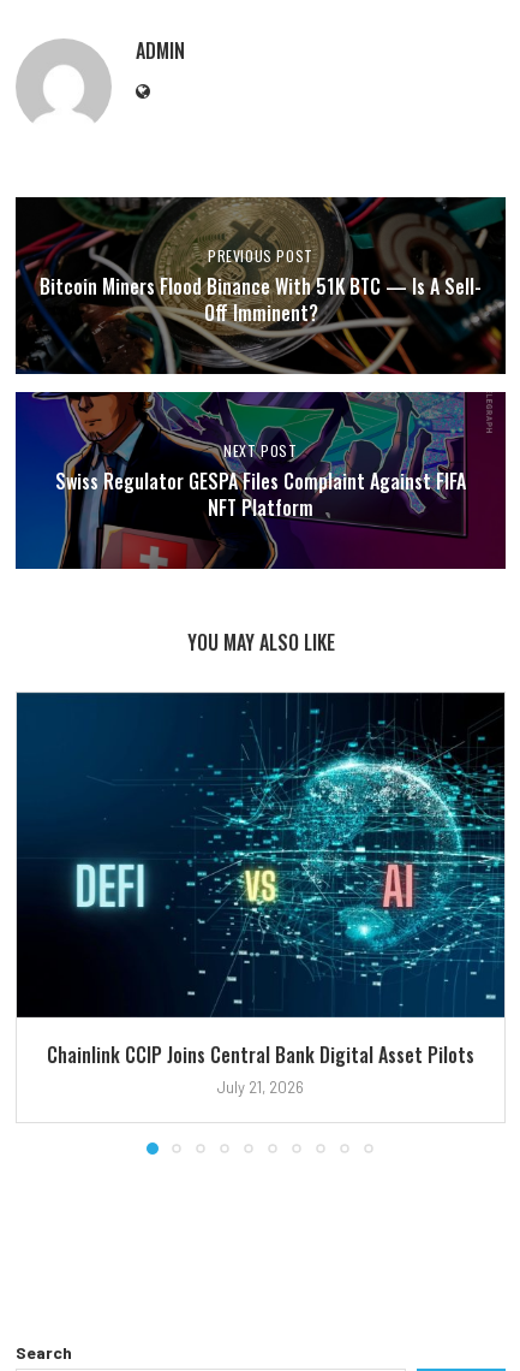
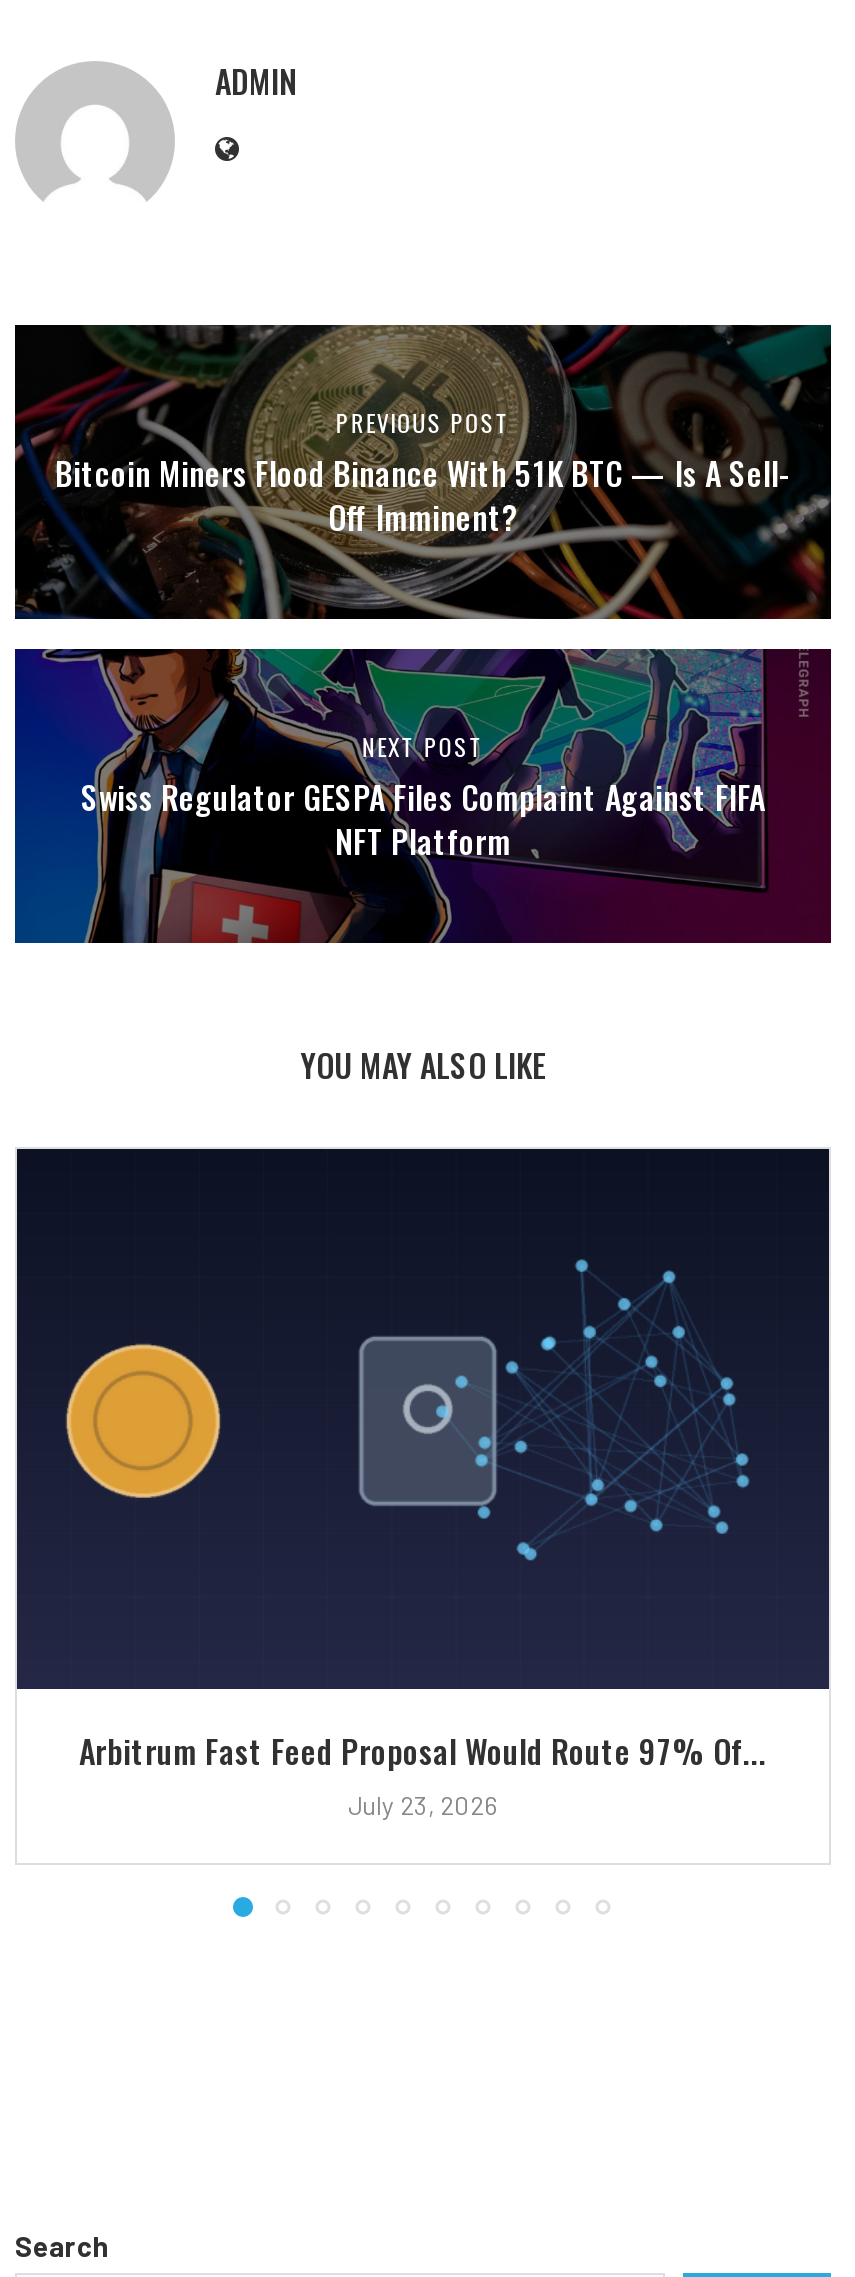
[17,693,506,1097] [image] | Chainlink CCIP Joins Central Bank Digital Asset Pilots | July 21, 2026 -> [17,1149,831,1822] [image] | Arbitrum Fast Feed Proposal Would Route 97% Of... | July 23, 2026

